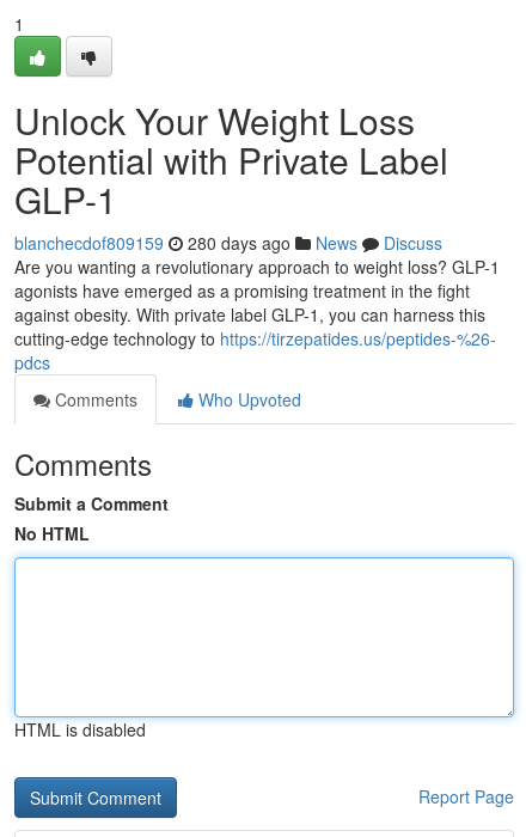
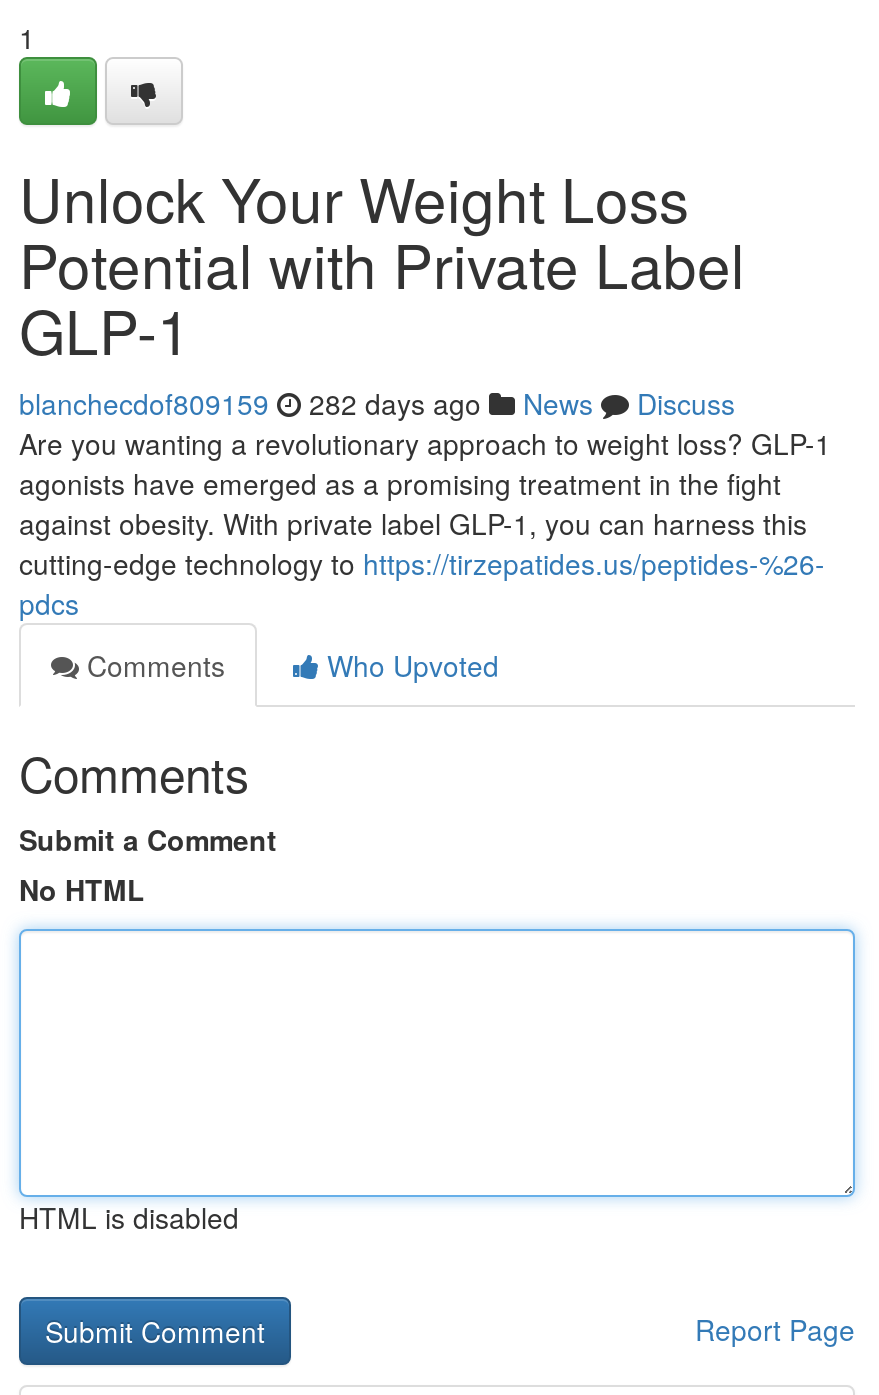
[14,231,442,255] blanchecdof809159 280 days ago News Discuss -> [19,383,735,423] blanchecdof809159 282 days ago News Discuss

